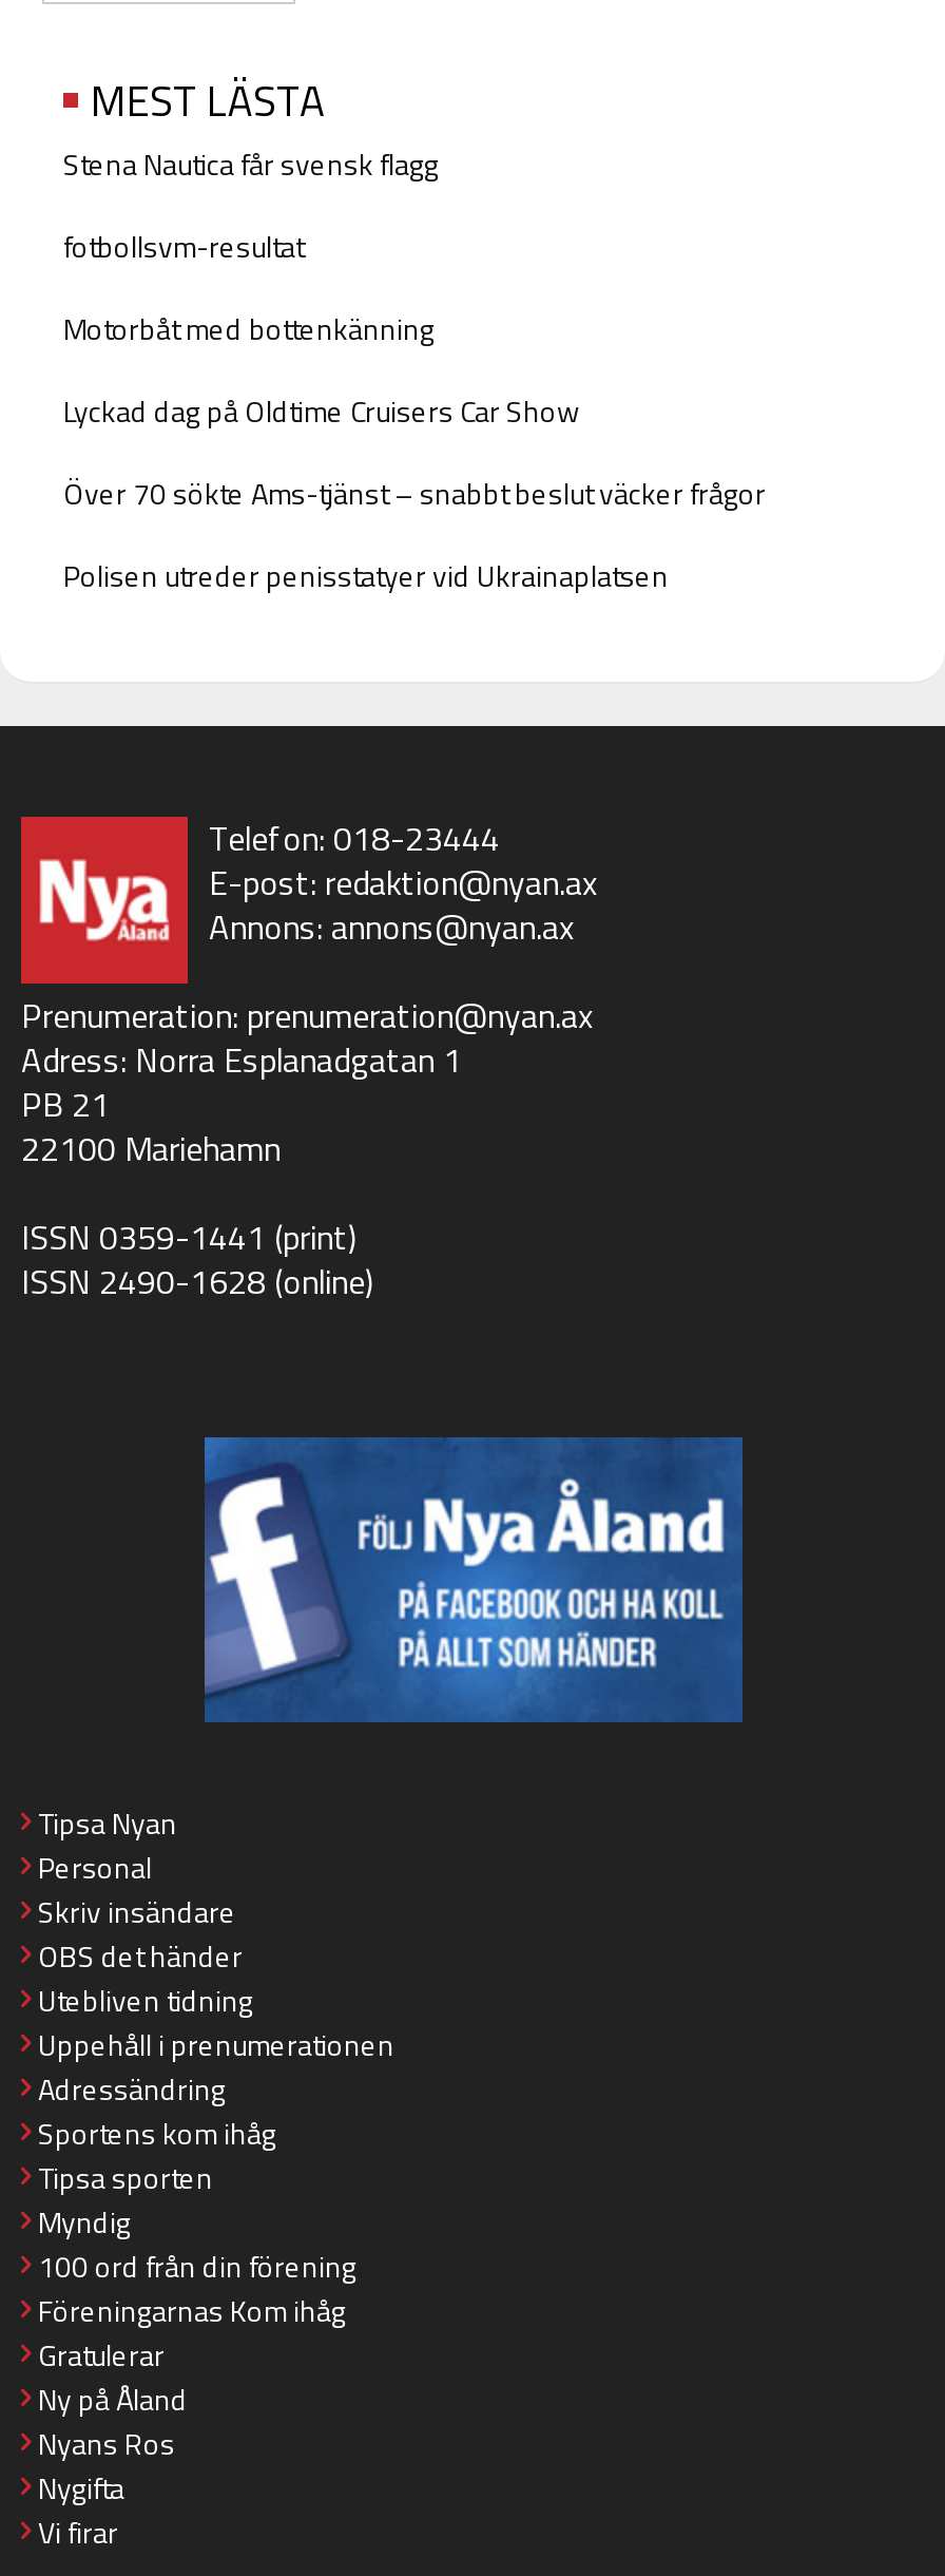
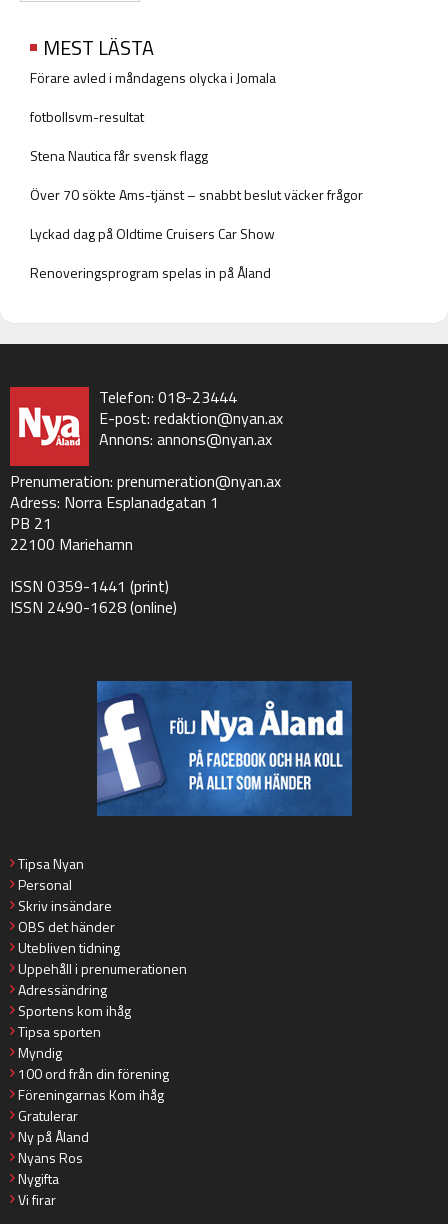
moved [63,142,439,186] -> [30,145,208,166]: Stena Nautica får svensk flagg
none -> [30,67,276,88] Förare avled i måndagens olycka i Jomala
[63,306,435,351] Motorbåt med bottenkänning -> none
moved [63,389,580,433] -> [30,223,275,244]: Lyckad dag på Oldtime Cruisers Car Show
moved [63,471,766,515] -> [30,184,363,205]: Över 70 sökte Ams-tjänst – snabbt beslut väcker frågor
[63,553,669,598] Polisen utreder penisstatyer vid Ukrainaplatsen -> [30,262,271,283] Renoveringsprogram spelas in på Åland

